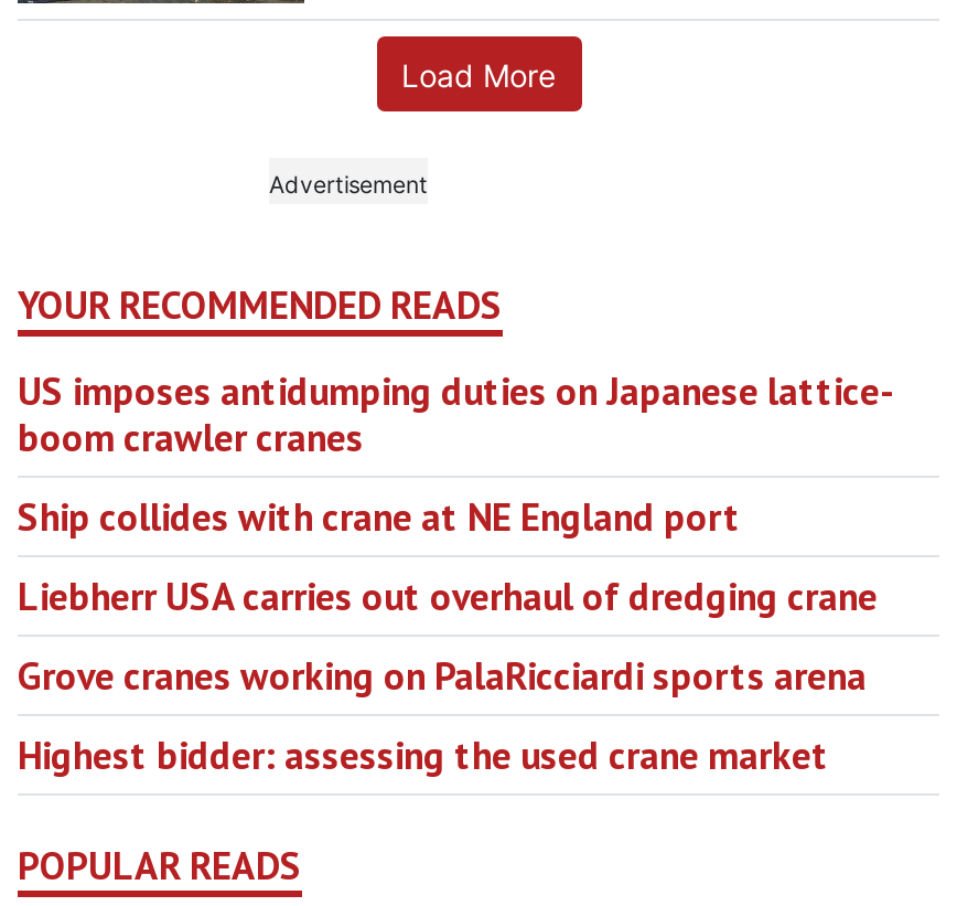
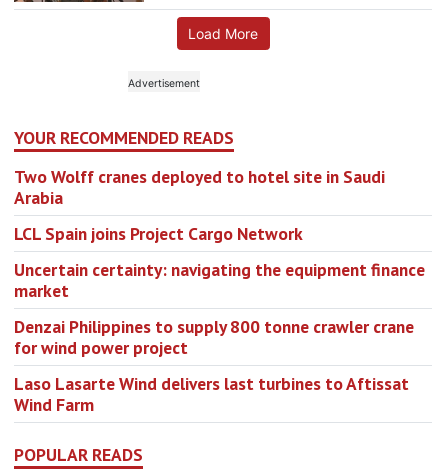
[18,364,893,461] US imposes antidumping duties on Japanese lattice- | boom crawler cranes -> [14,165,385,209] Two Wolff cranes deployed to hotel site in Saudi | Arabia
[18,490,741,541] Ship collides with crane at NE England port -> [14,222,303,245] LCL Spain joins Project Cargo Network
[18,570,878,620] Liebherr USA carries out overhaul of dredging crane -> [14,258,425,302] Uncertain certainty: navigating the equipment finance | market
[18,649,867,700] Grove cranes working on PalaRicciardi sports arena -> [14,315,414,359] Denzai Philippines to supply 800 tonne crawler crane | for wind power project
[18,729,829,779] Highest bidder: assessing the used crane market -> [14,372,409,416] Laso Lasarte Wind delivers last turbines to Aftissat | Wind Farm

